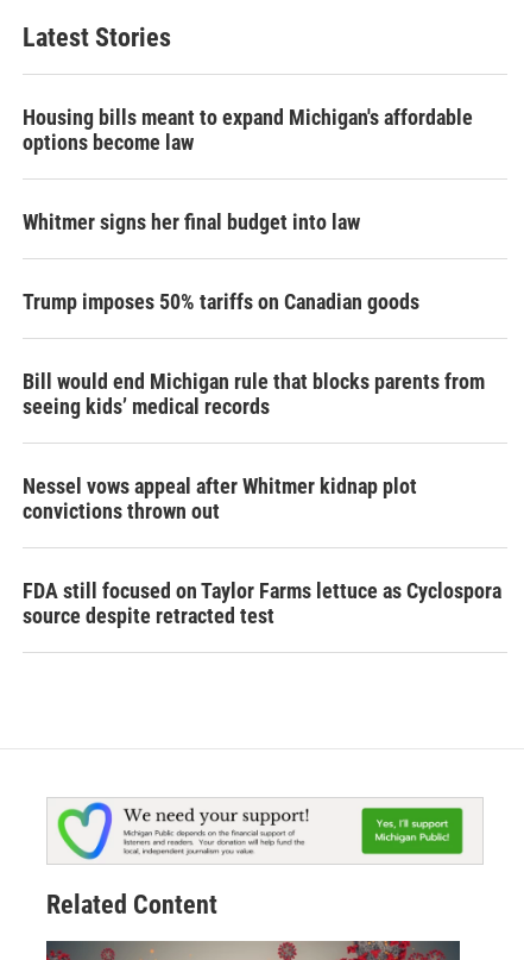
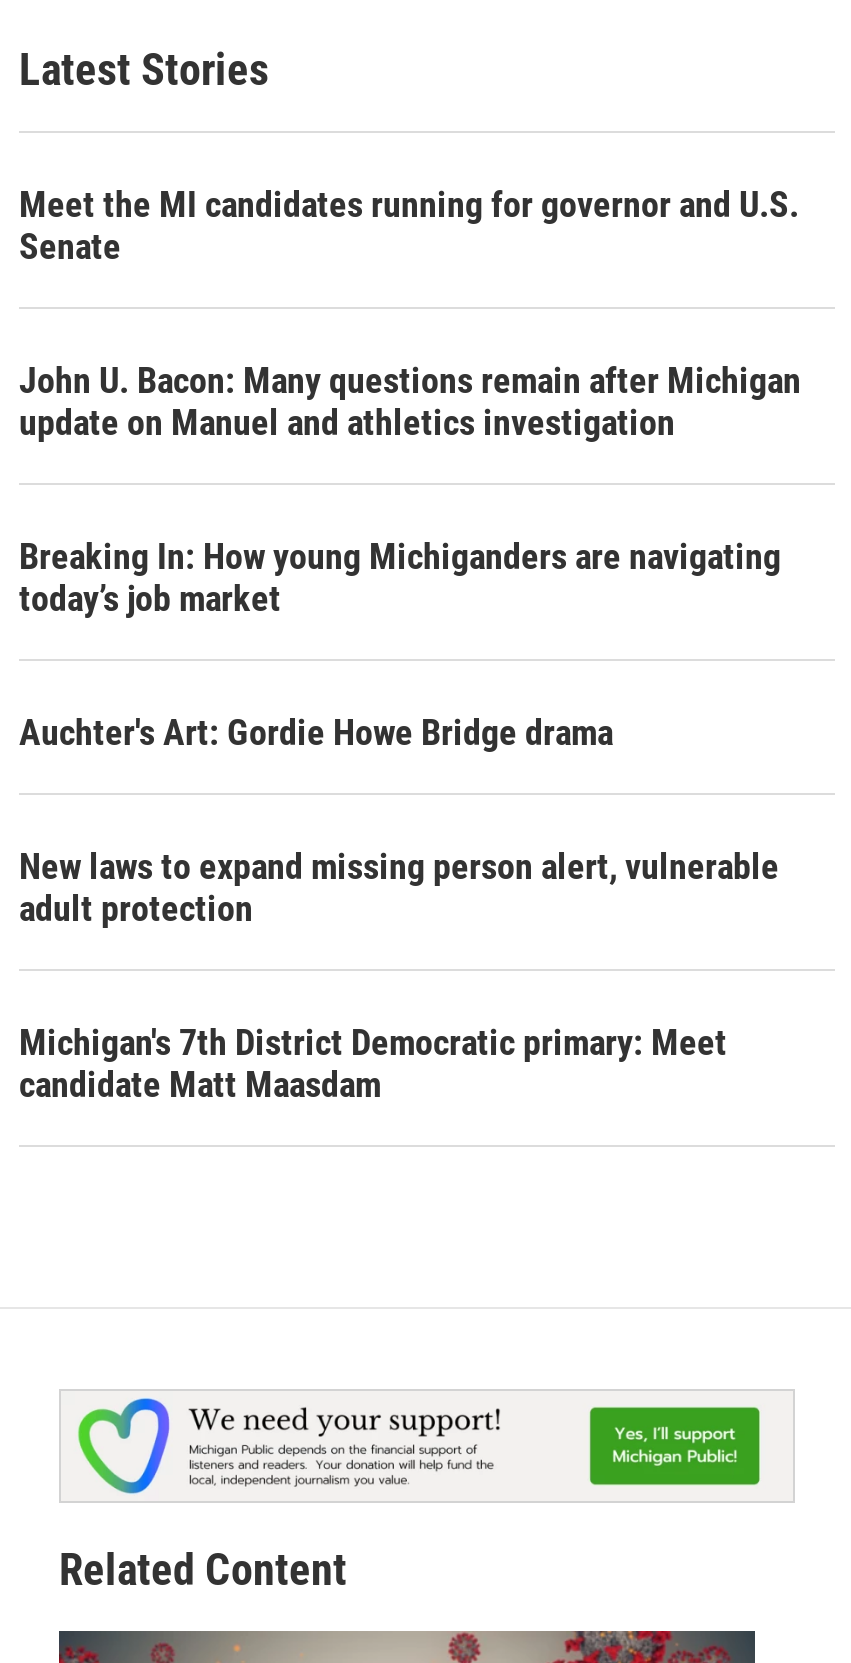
[23,105,473,155] Housing bills meant to expand Michigan's affordable | options become law -> [19,184,799,268] Meet the MI candidates running for governor and U.S. | Senate
[23,210,360,235] Whitmer signs her final budget into law -> [19,360,801,444] John U. Bacon: Many questions remain after Michigan | update on Manuel and athletics investigation
[23,289,419,314] Trump imposes 50% tariffs on Canadian goods -> [19,536,781,620] Breaking In: How young Michiganders are navigating | today’s job market
[23,369,485,419] Bill would end Michigan rule that blocks parents from | seeing kids’ medical records -> [19,712,613,754] Auchter's Art: Gordie Howe Bridge drama
[23,474,417,524] Nessel vows appeal after Whitmer kidnap plot | convictions thrown out -> [19,846,779,930] New laws to expand missing person alert, vulnerable | adult protection
[23,578,501,628] FDA still focused on Taylor Farms lettuce as Cyclospora | source despite retracted test -> [19,1022,727,1106] Michigan's 7th District Democratic primary: Meet | candidate Matt Maasdam

